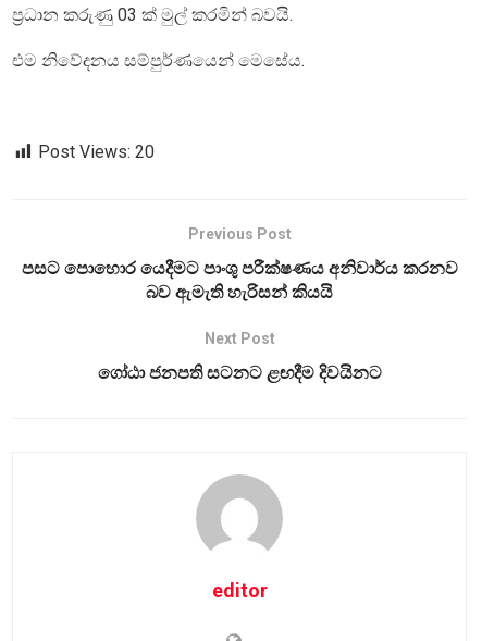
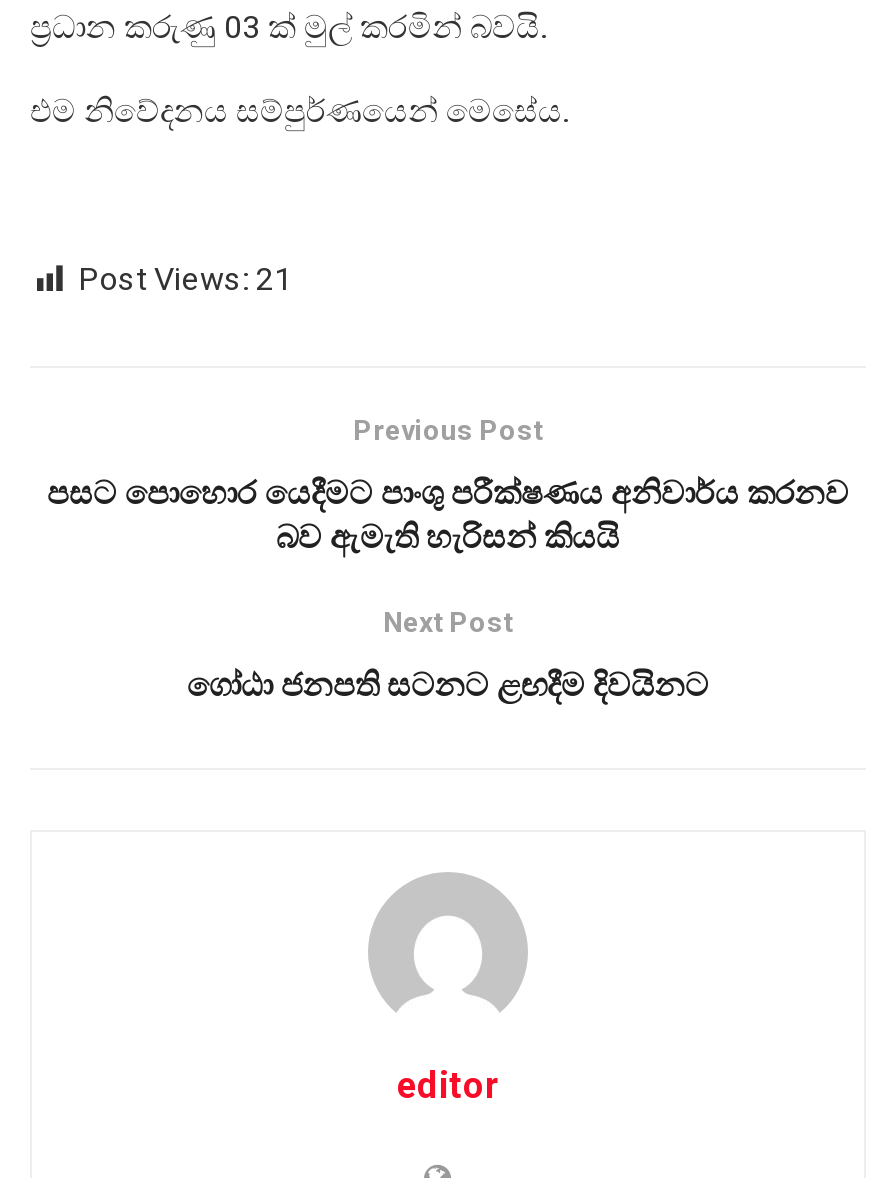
[38,141,155,162] Post Views: 20 -> [78,260,292,298] Post Views: 21

